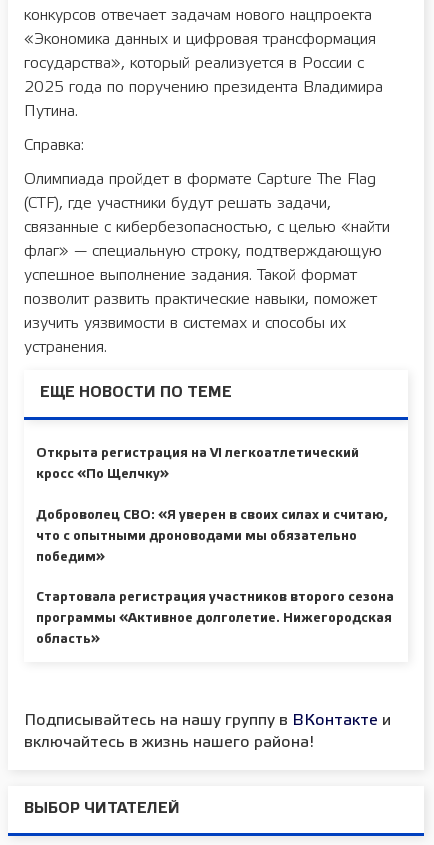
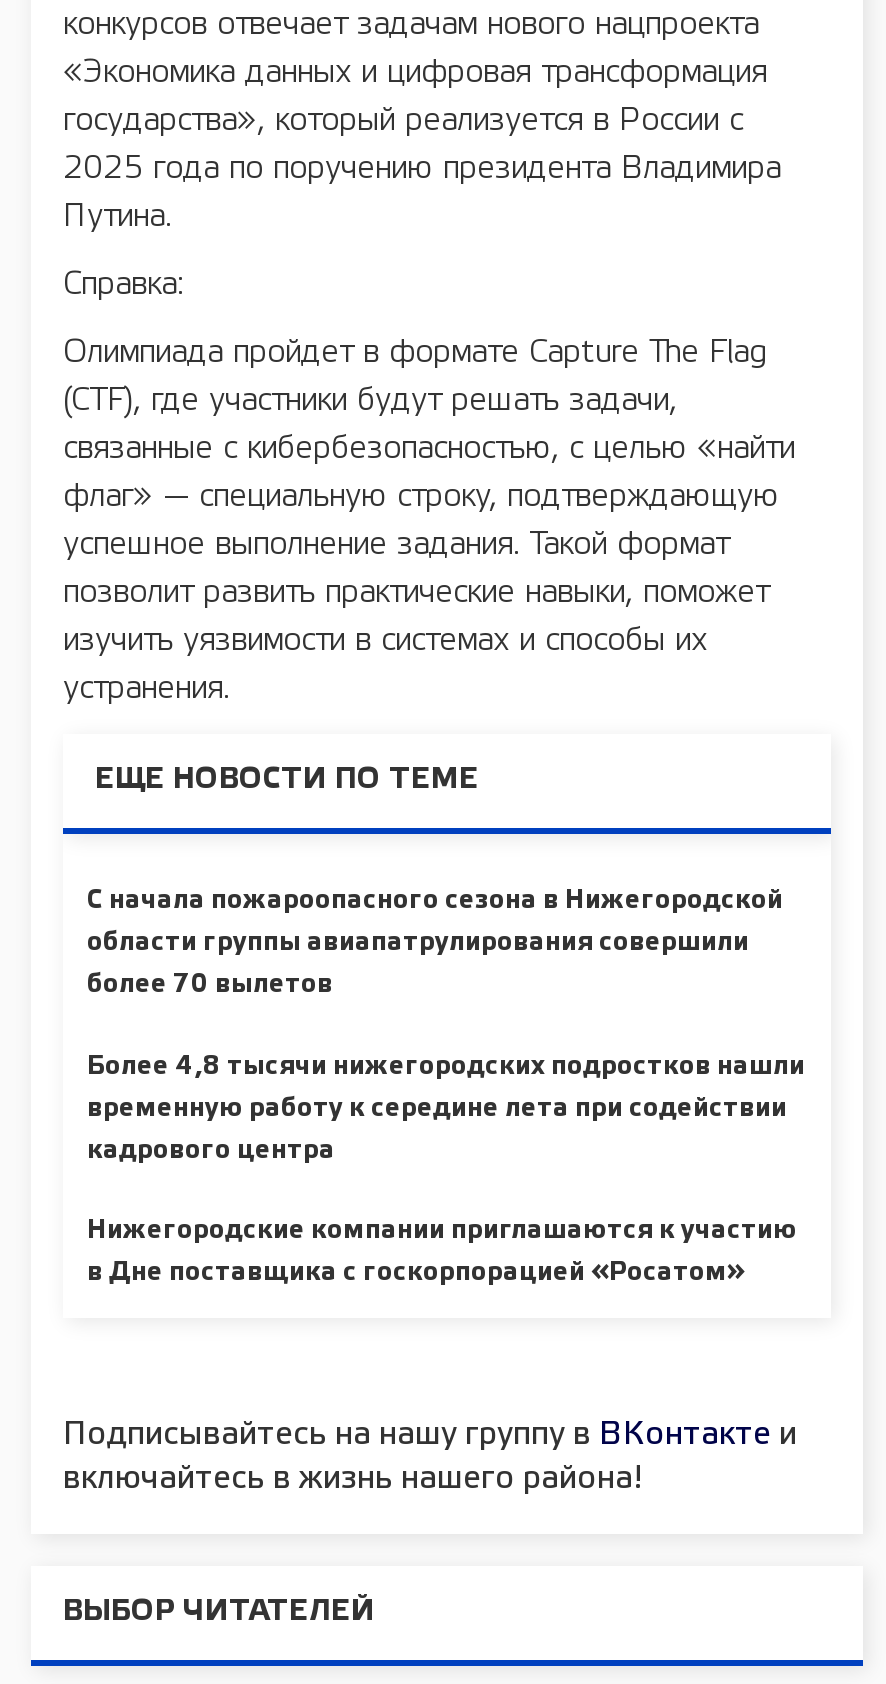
[36,448,359,459] Открыта регистрация на VI легкоатлетический -> [87,890,783,912] С начала пожароопасного сезона в Нижегородской
[36,469,169,480] кросс «По Щелчку» -> [87,932,749,954] области группы авиапатрулирования совершили
[36,509,388,520] Доброволец СВО: «Я уверен в своих силах и считаю, -> [87,974,333,996] более 70 вылетов
[36,530,357,541] что с опытными дроноводами мы обязательно -> [87,1055,805,1077] Более 4,8 тысячи нижегородских подростков нашли
[36,551,105,562] победим» -> [87,1097,787,1119] временную работу к середине лета при содействии
[36,592,394,603] Стартовала регистрация участников второго сезона -> [87,1139,335,1161] кадрового центра
[36,613,392,624] программы «Активное долголетие. Нижегородская -> [87,1220,797,1242] Нижегородские компании приглашаются к участию
[36,634,100,645] область» -> [87,1262,745,1284] в Дне поставщика с госкорпорацией «Росатом»

